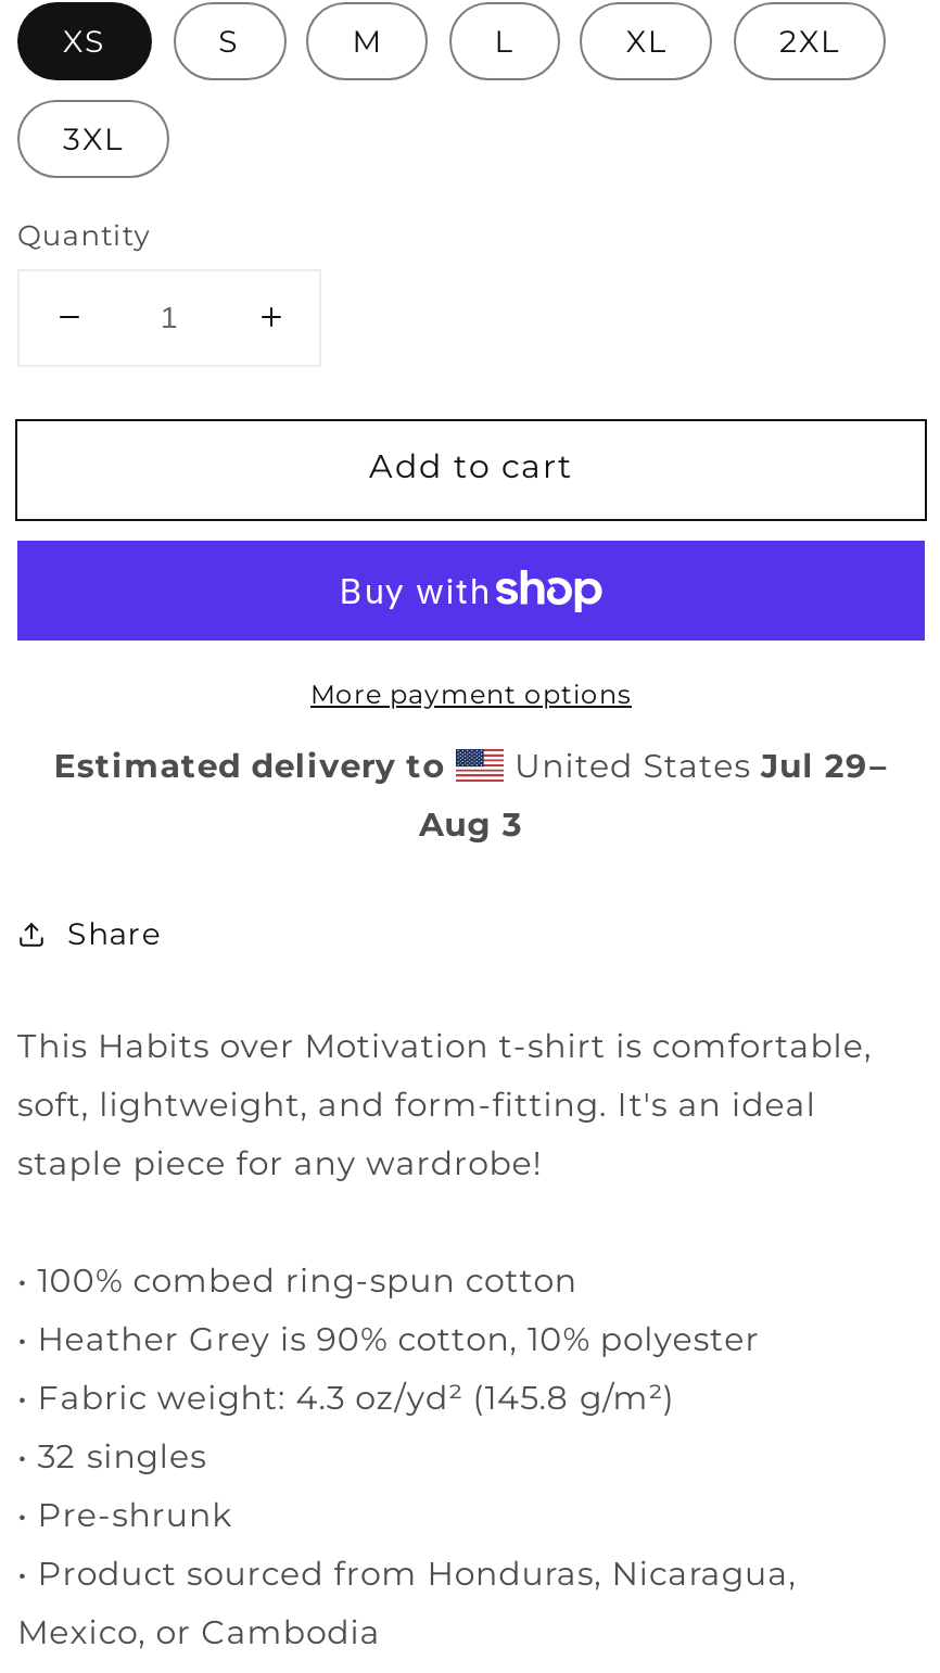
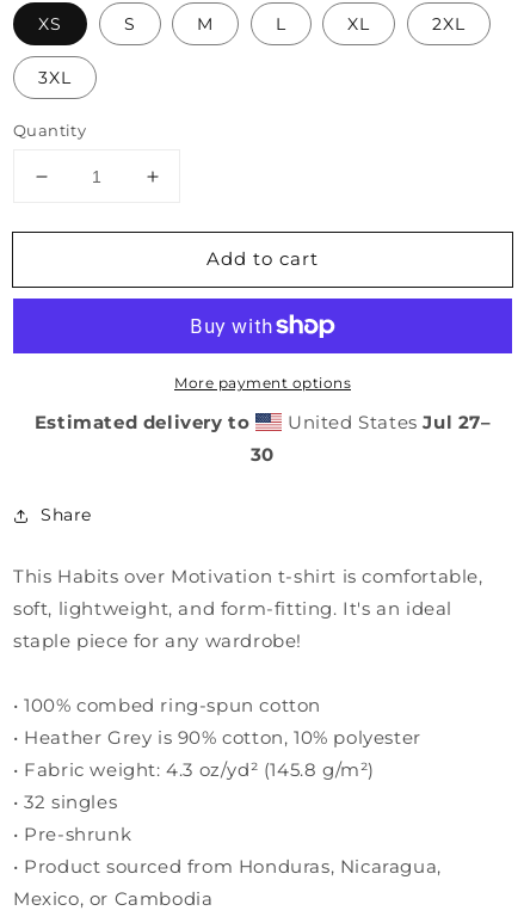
[419,744,889,844] United States Jul 29– | Aug 3 -> [251,411,491,466] United States Jul 27– | 30

